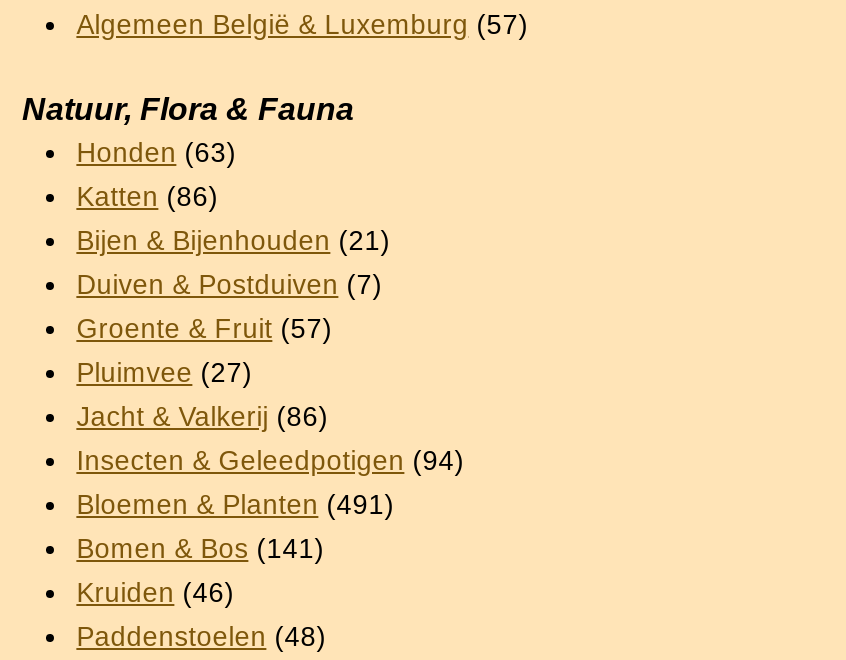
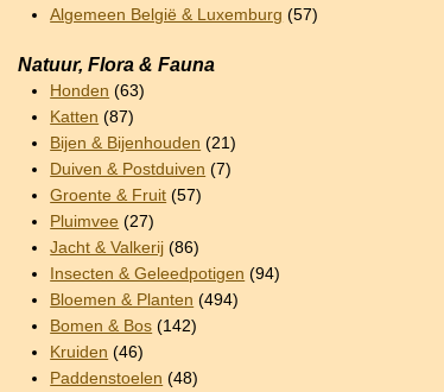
[76,181,218,211] Katten (86) -> [50,108,134,126] Katten (87)
[76,489,394,519] Bloemen & Planten (491) -> [50,291,239,308] Bloemen & Planten (494)
[76,533,324,563] Bomen & Bos (141) -> [50,317,197,335] Bomen & Bos (142)

